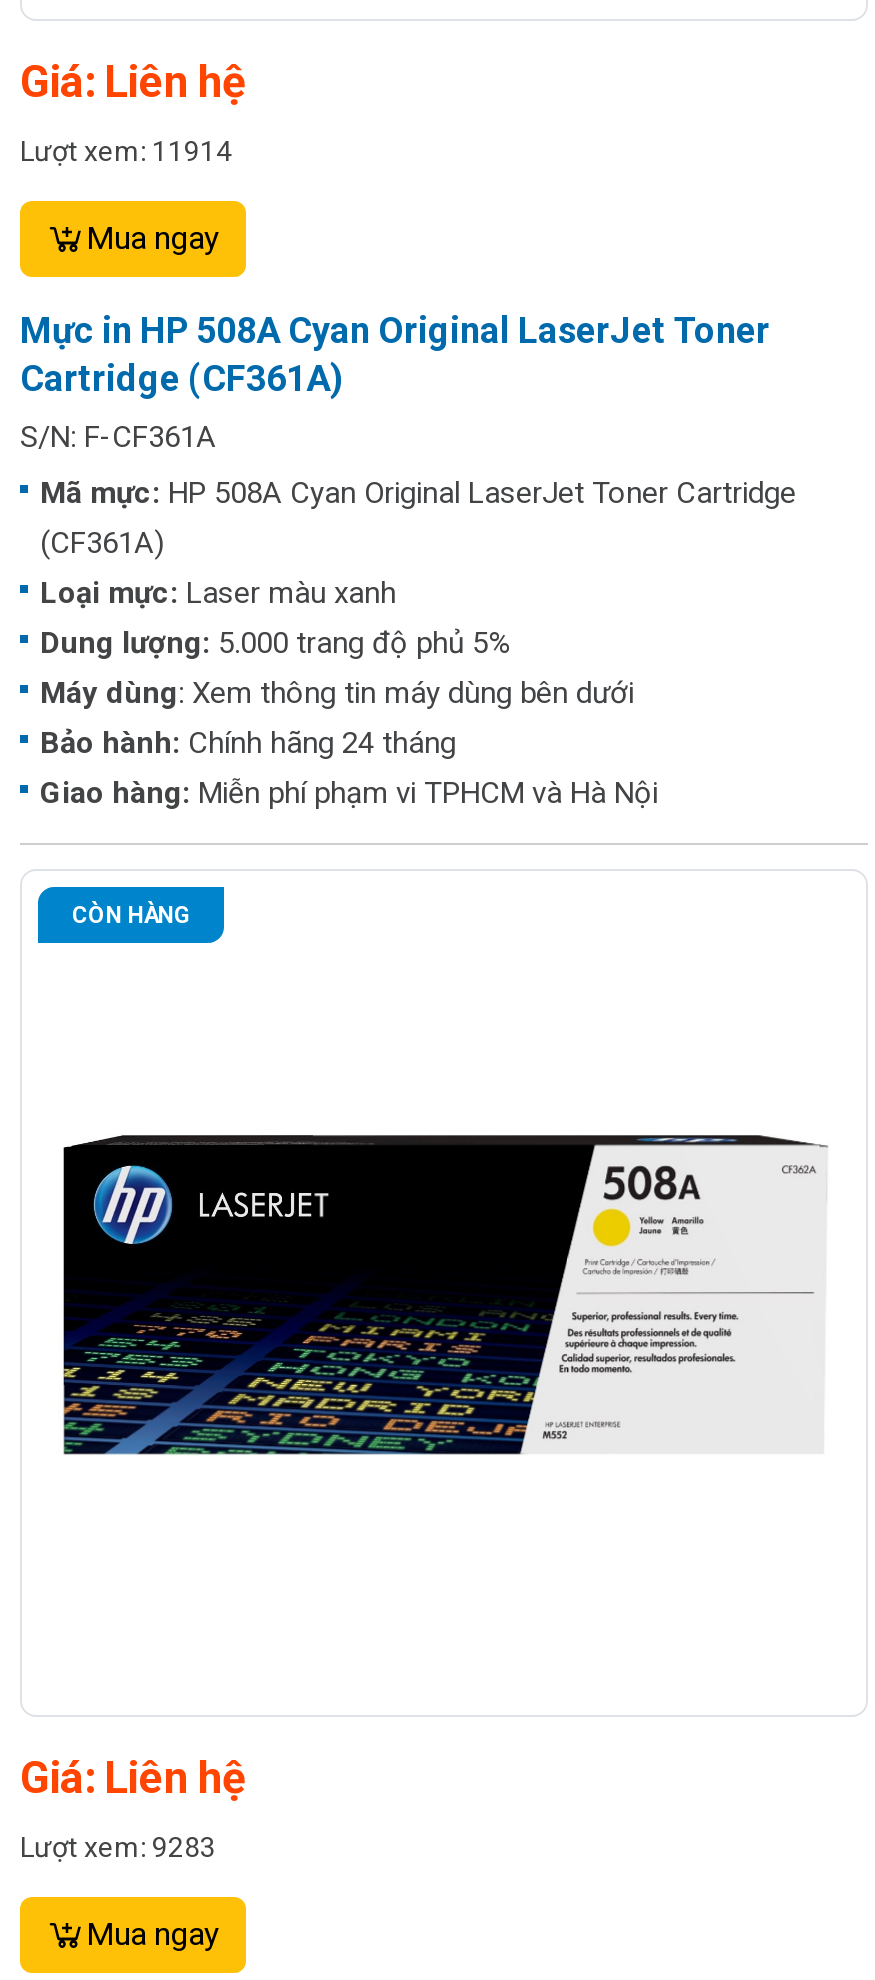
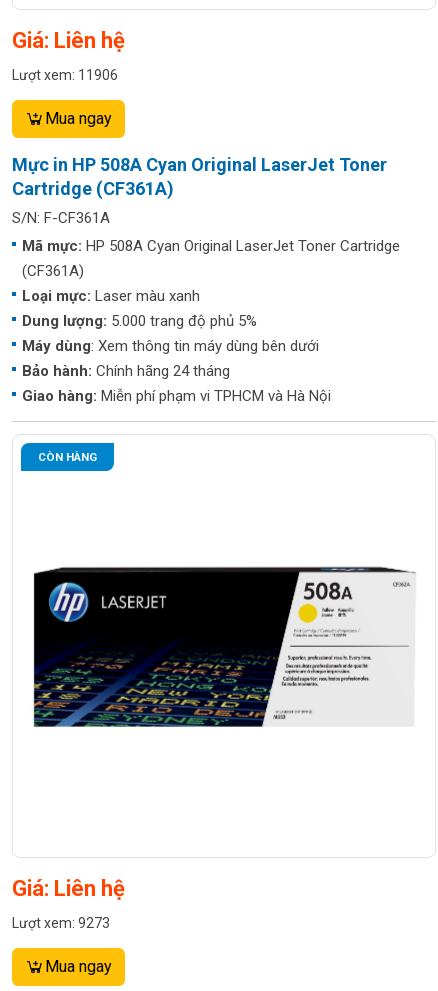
[20,135,232,167] Lượt xem: 11914 -> [12,67,118,83] Lượt xem: 11906
[20,1831,216,1863] Lượt xem: 9283 -> [12,915,110,931] Lượt xem: 9273

